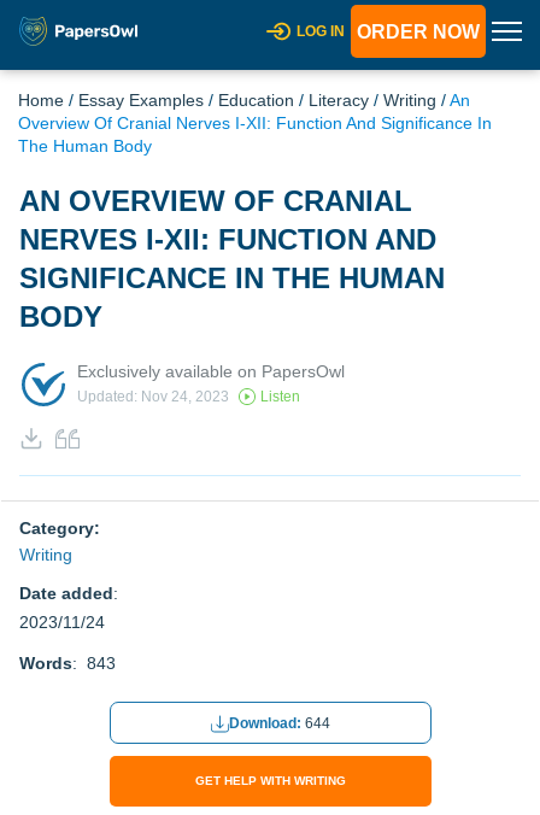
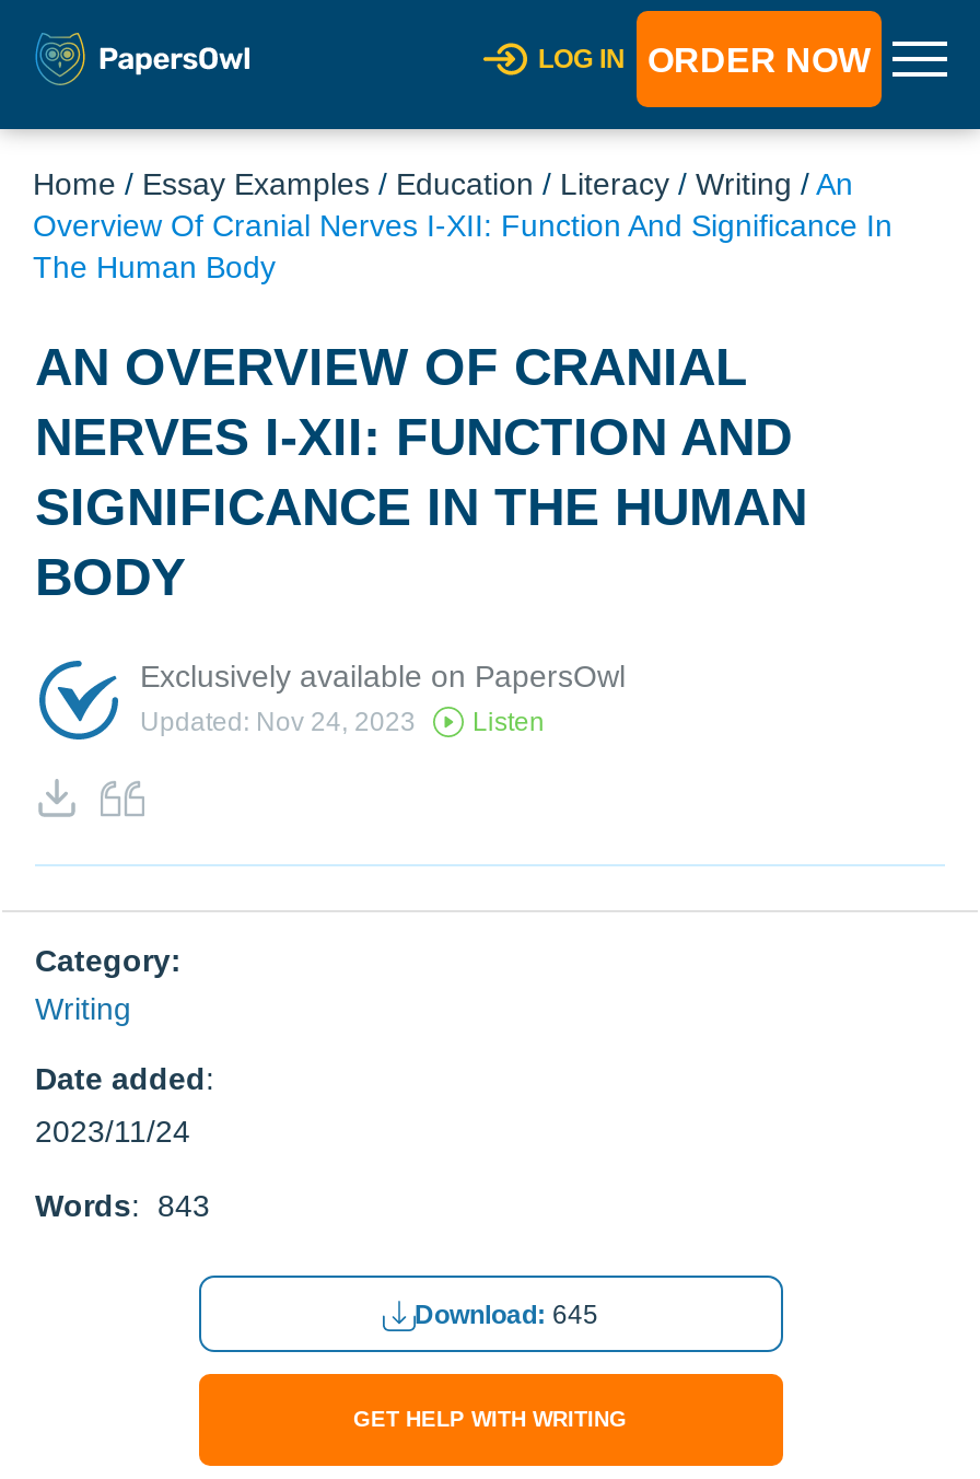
[228,715,330,732] Download: 644 -> [415,1300,598,1331] Download: 645

